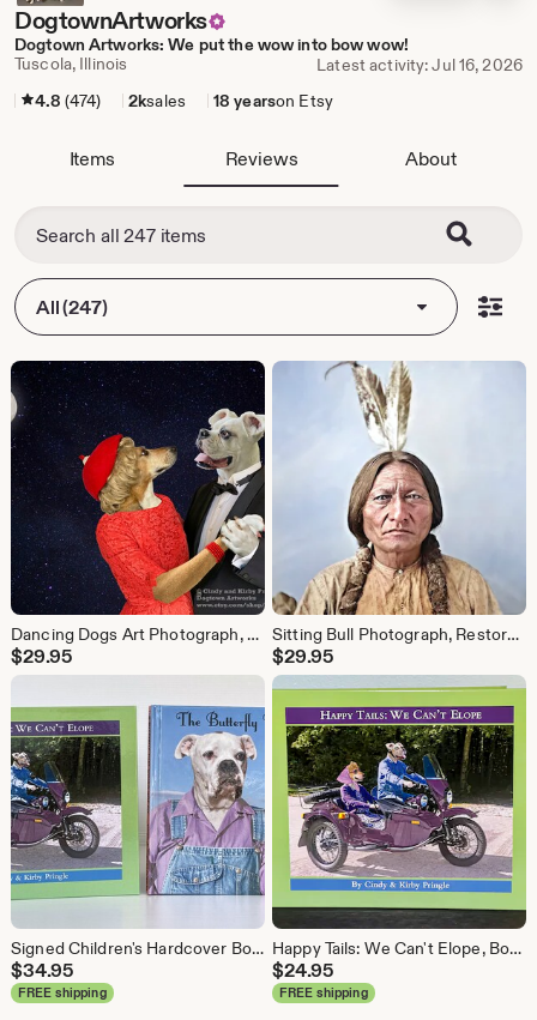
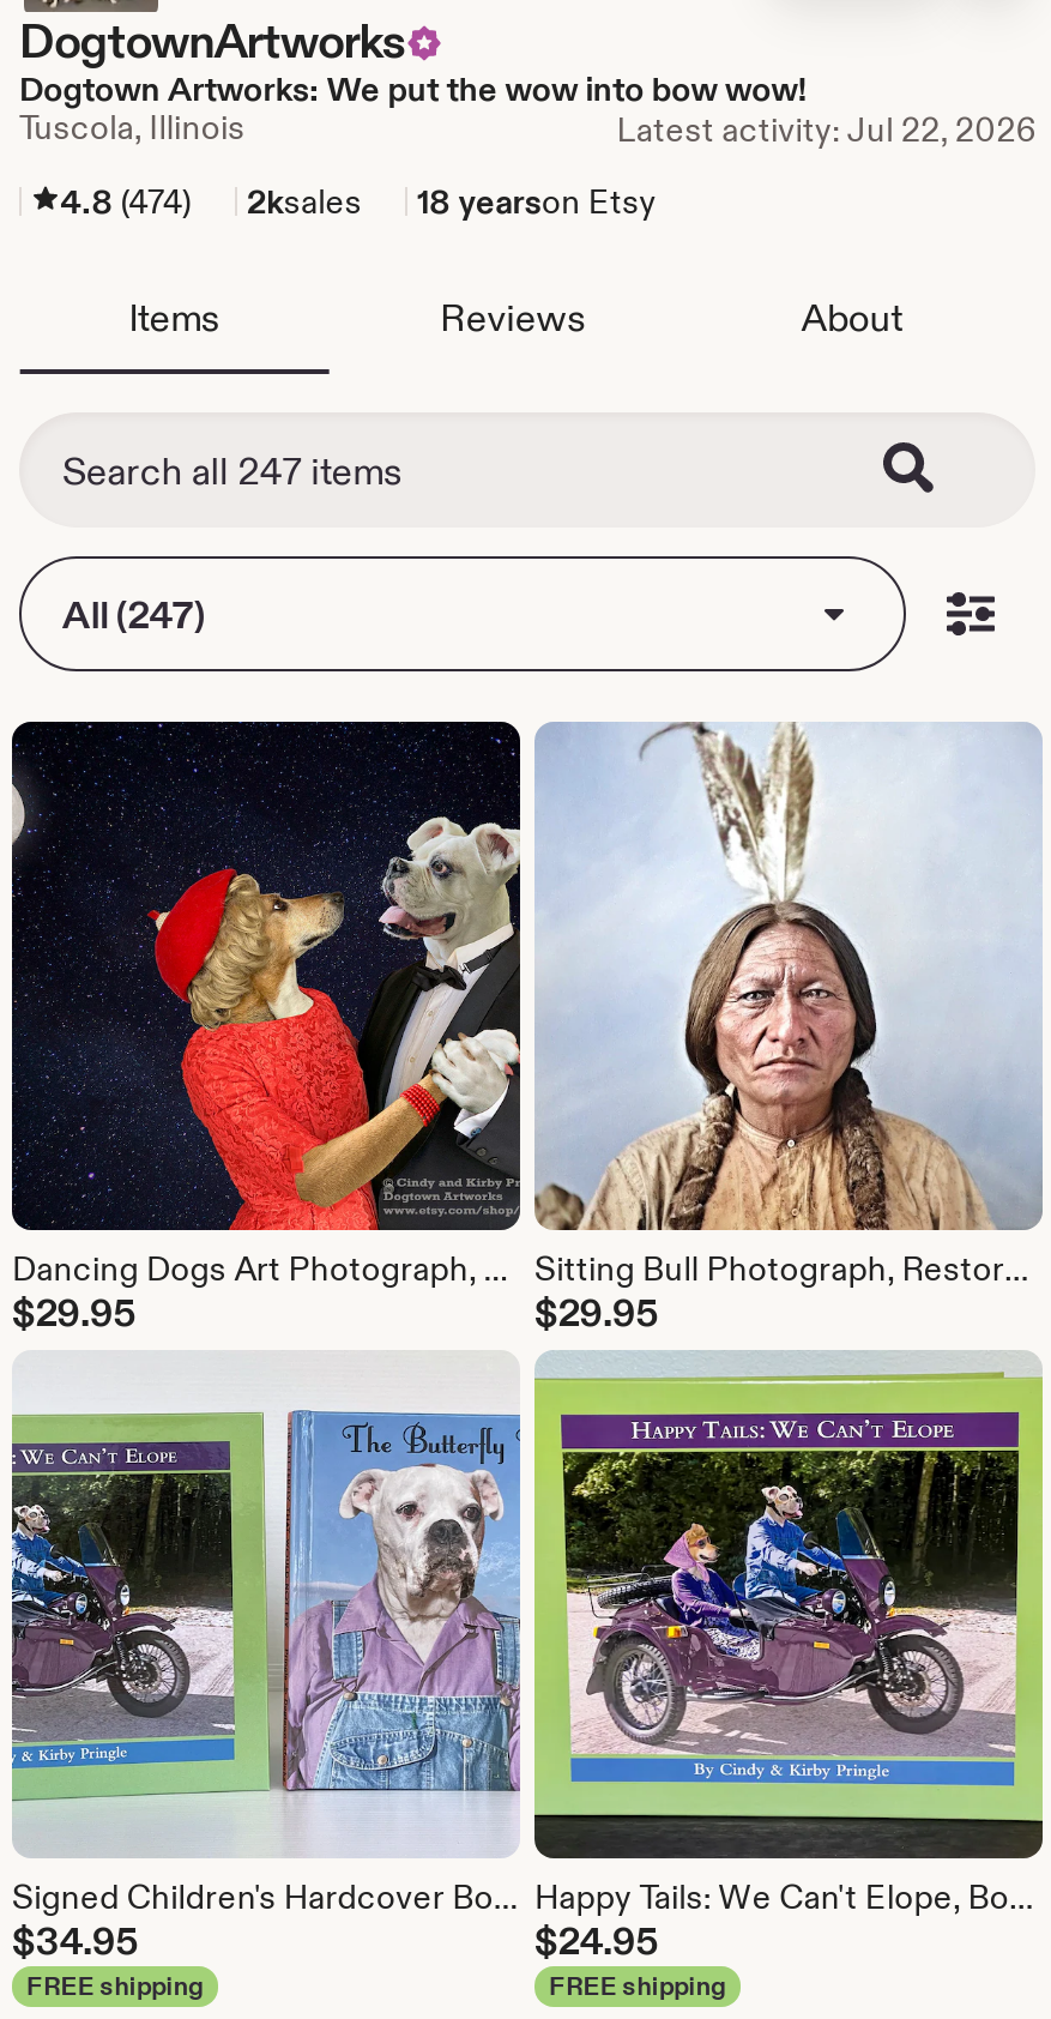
[317,54,523,76] Latest activity: Jul 16, 2026 -> [616,108,1035,151] Latest activity: Jul 22, 2026

